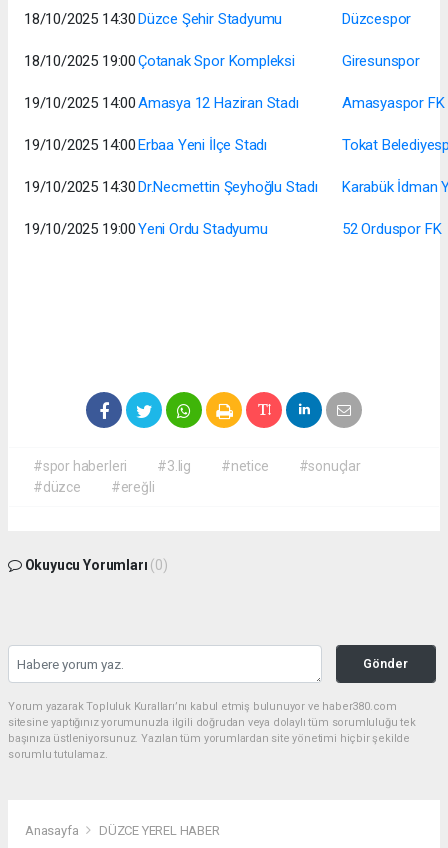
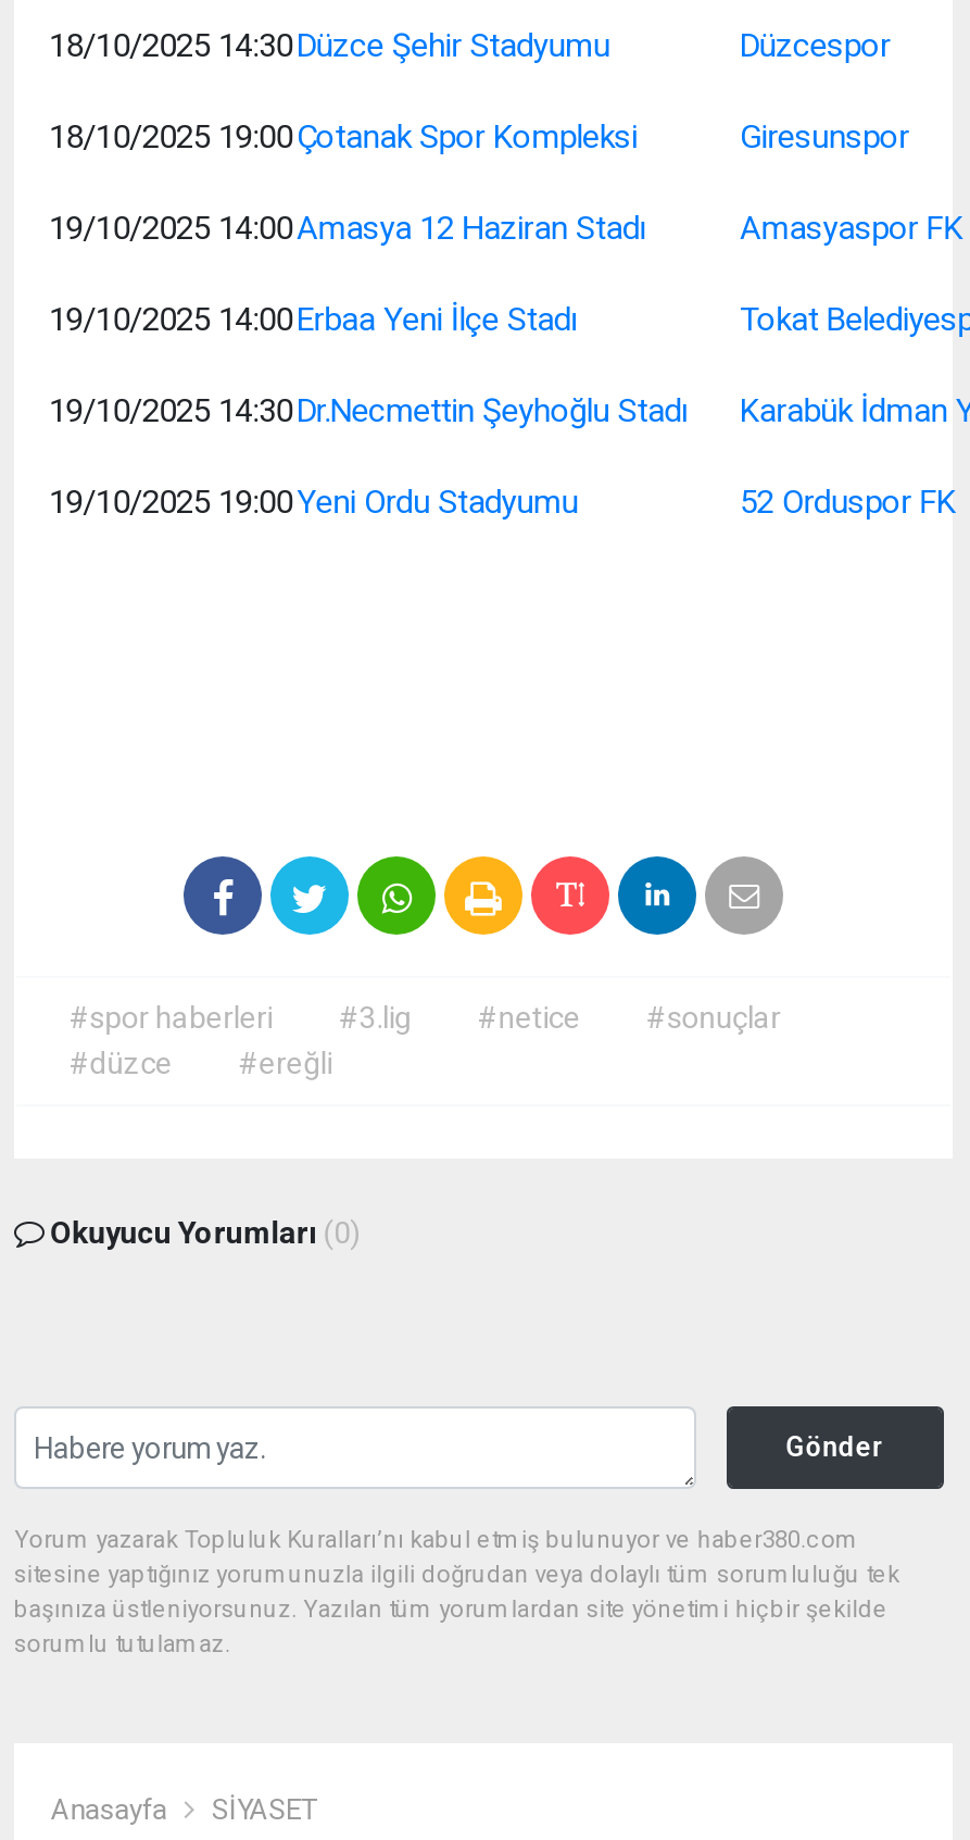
[99,823,220,838] DÜZCE YEREL HABER -> [212,1794,315,1827] SİYASET

